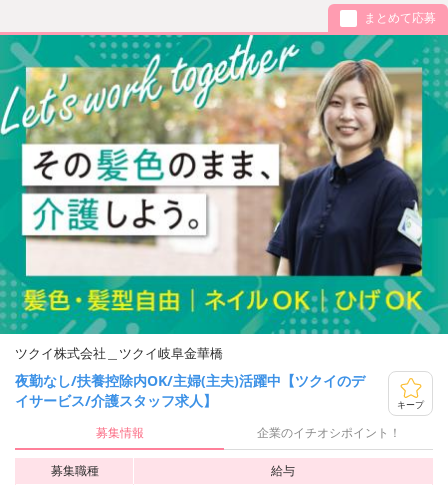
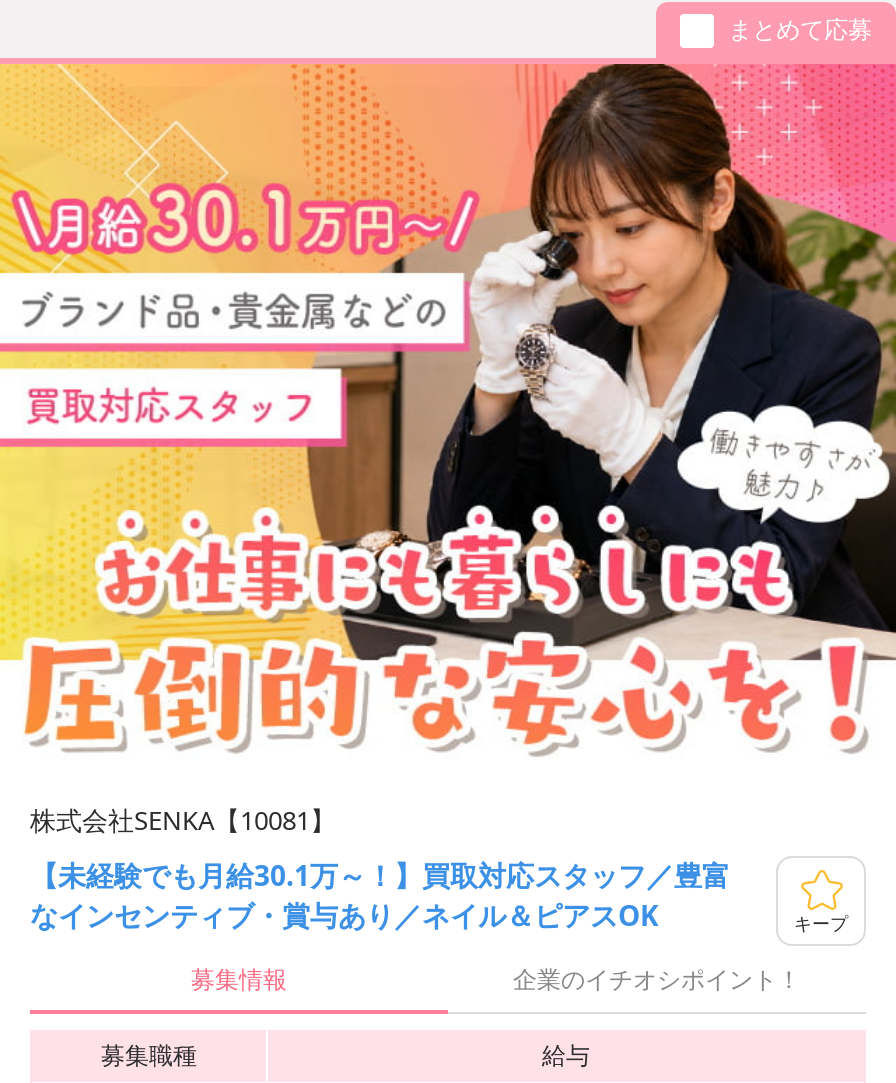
[3,34,445,362] [image] | ツクイ株式会社＿ツクイ岐阜金華橋 -> [6,62,890,837] [image] | 株式会社SENKA【10081】
[15,371,365,410] 夜勤なし/扶養控除内OK/主婦(主夫)活躍中【ツクイのデ | イサービス/介護スタッフ求人】 -> [30,855,730,933] 【未経験でも月給30.1万～！】買取対応スタッフ／豊富 | なインセンティブ・賞与あり／ネイル＆ピアスOK

